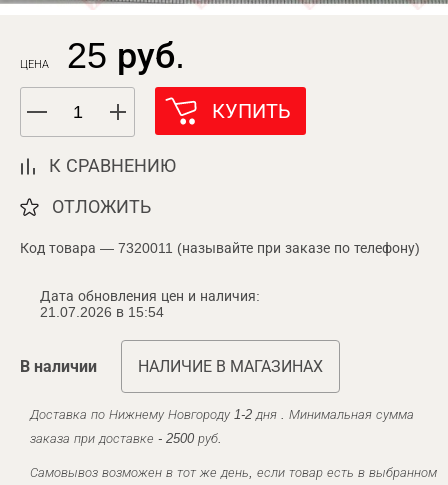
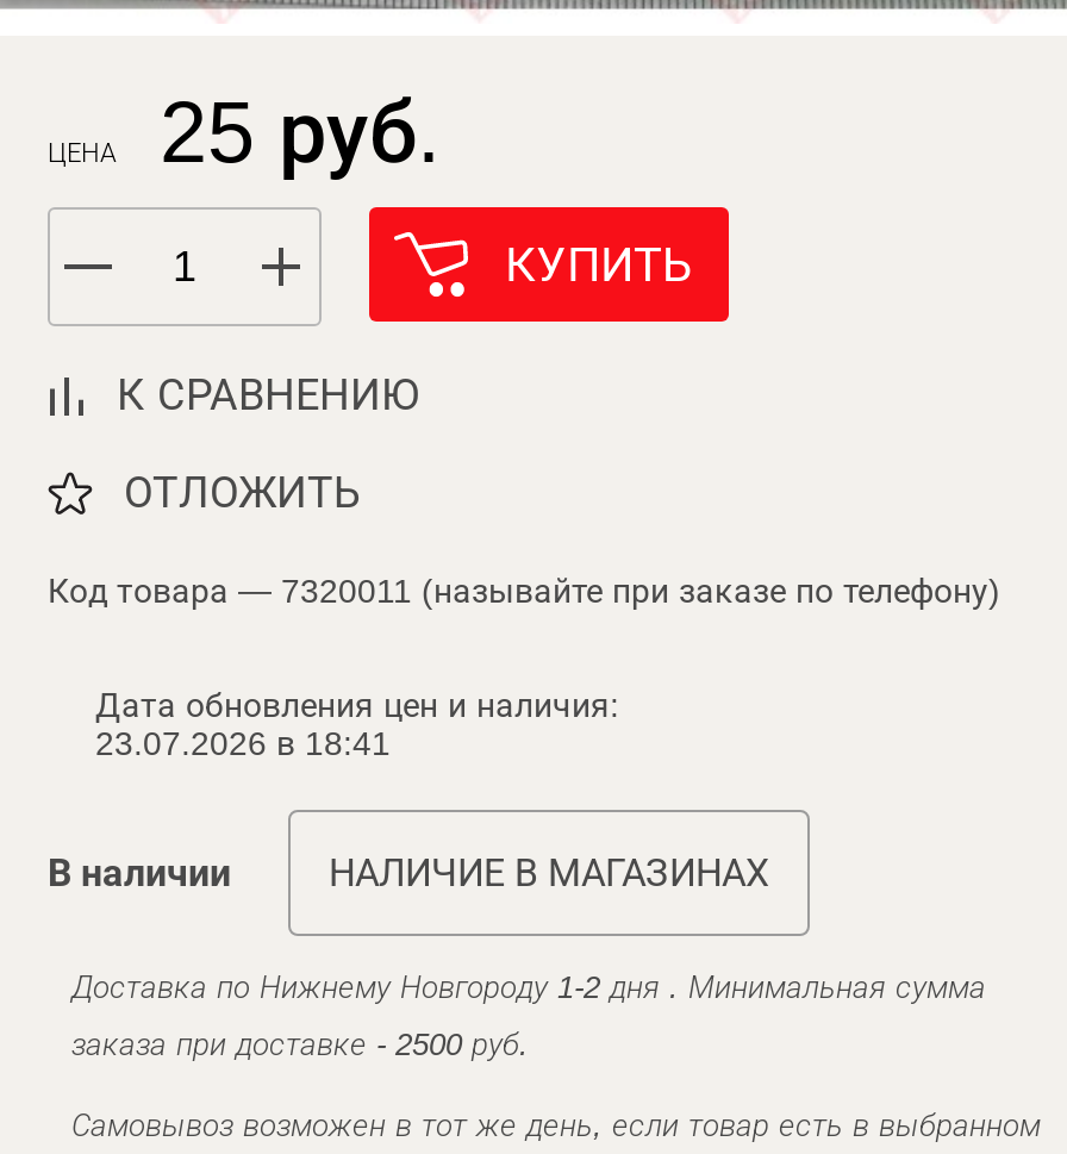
[40,304,164,320] 21.07.2026 в 15:54 -> [95,724,391,762] 23.07.2026 в 18:41

